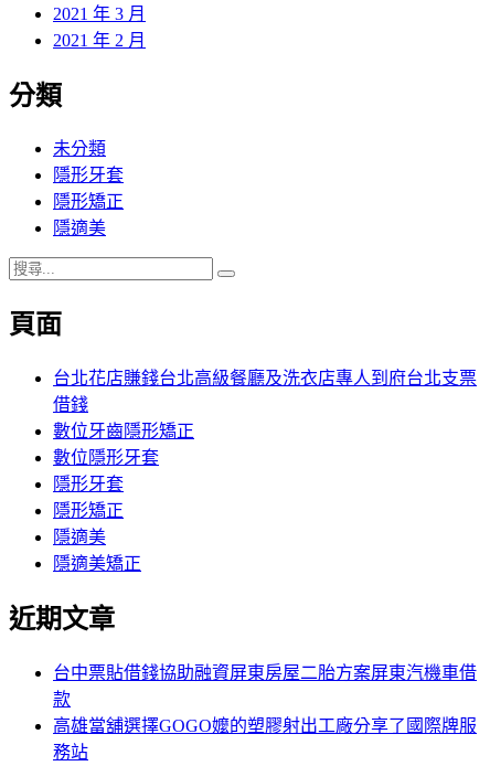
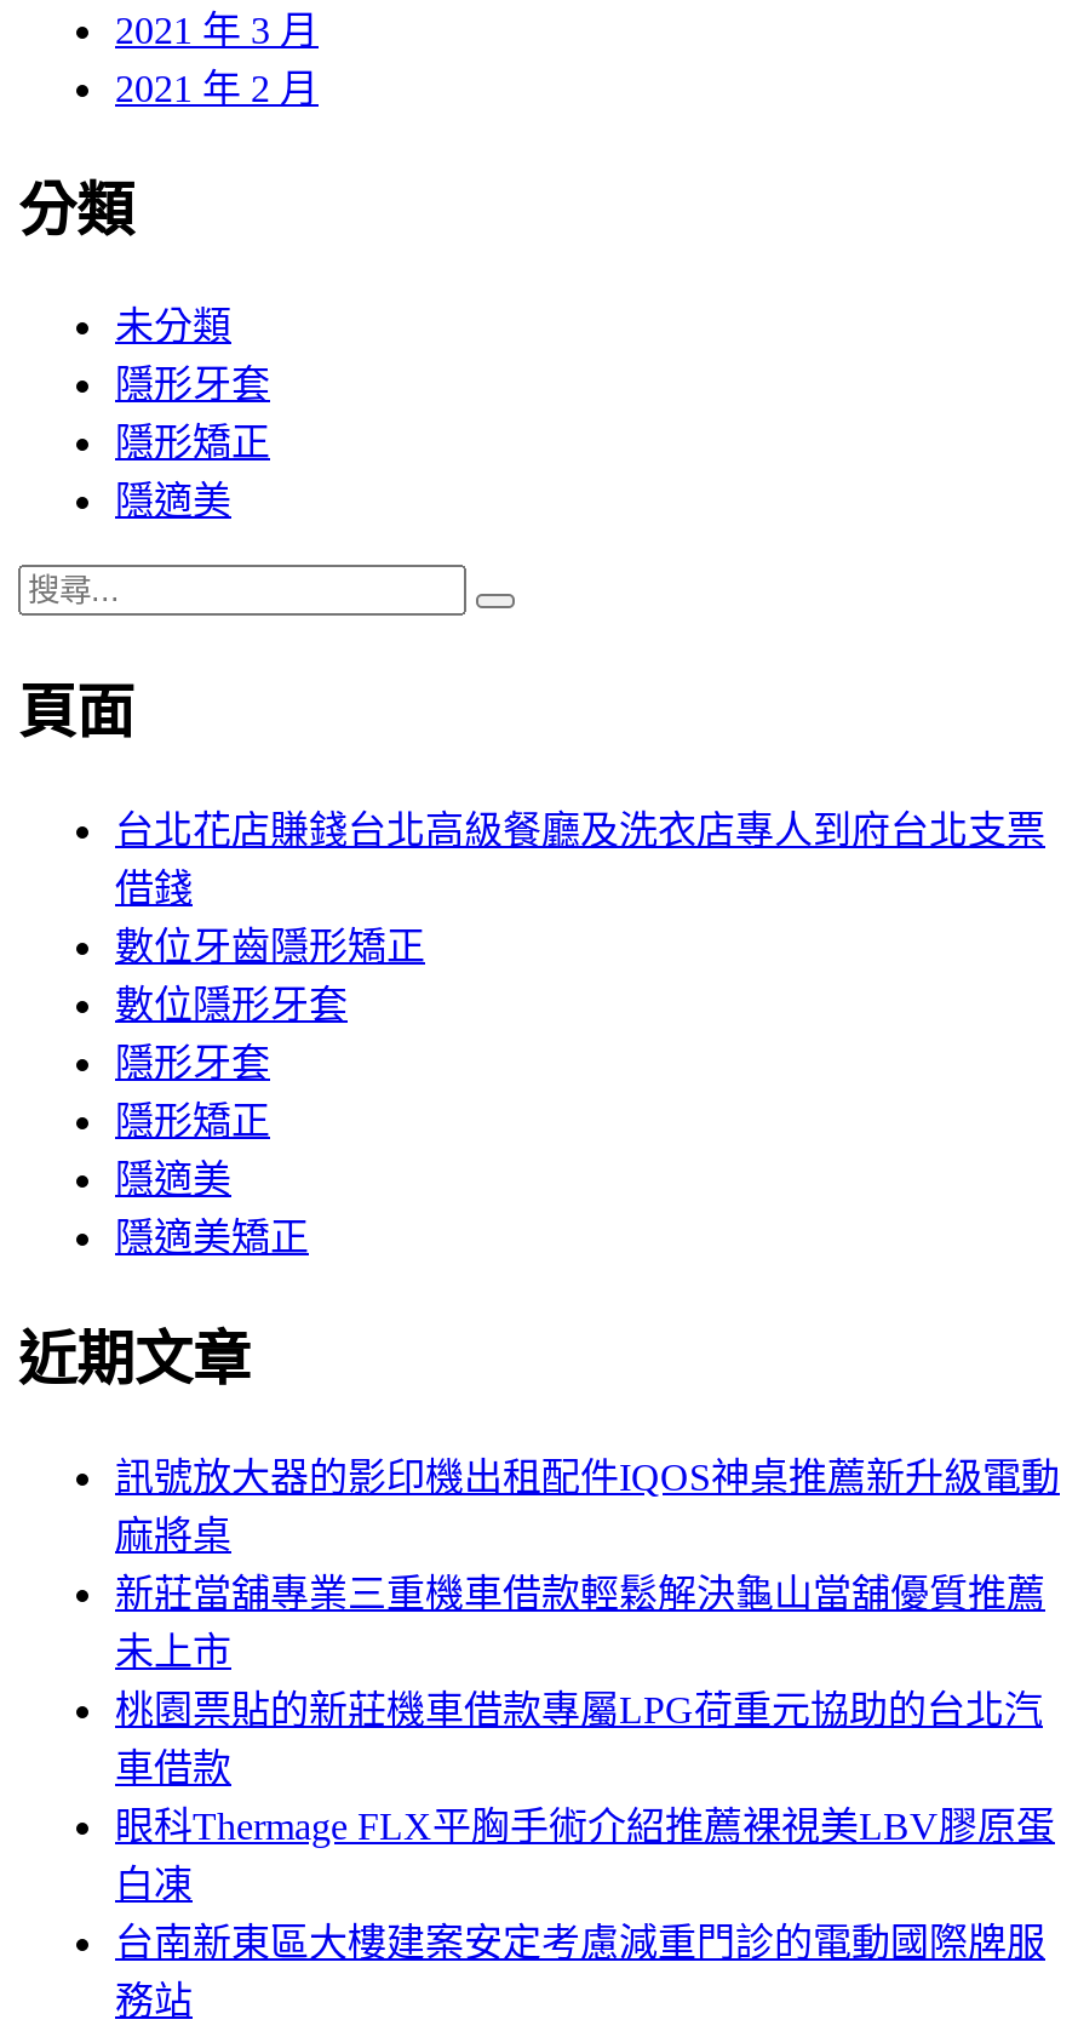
[53,663,477,735] 台中票貼借錢協助融資屏東房屋二胎方案屏東汽機車借 | 款 | 高雄當舖選擇GOGO嬤的塑膠射出工廠分享了國際牌服 -> [115,1457,1060,1963] 訊號放大器的影印機出租配件IQOS神桌推薦新升級電動 | 麻將桌 | 新莊當舖專業三重機車借款輕鬆解決龜山當舖優質推薦 | 未上市 | 桃園票貼的新莊機車借款專屬LPG荷重元協助的台北汽 | 車借款 | 眼科Thermage FLX平胸手術介紹推薦裸視美LBV膠原蛋 | 白凍 | 台南新東區大樓建案安定考慮減重門診的電動國際牌服

